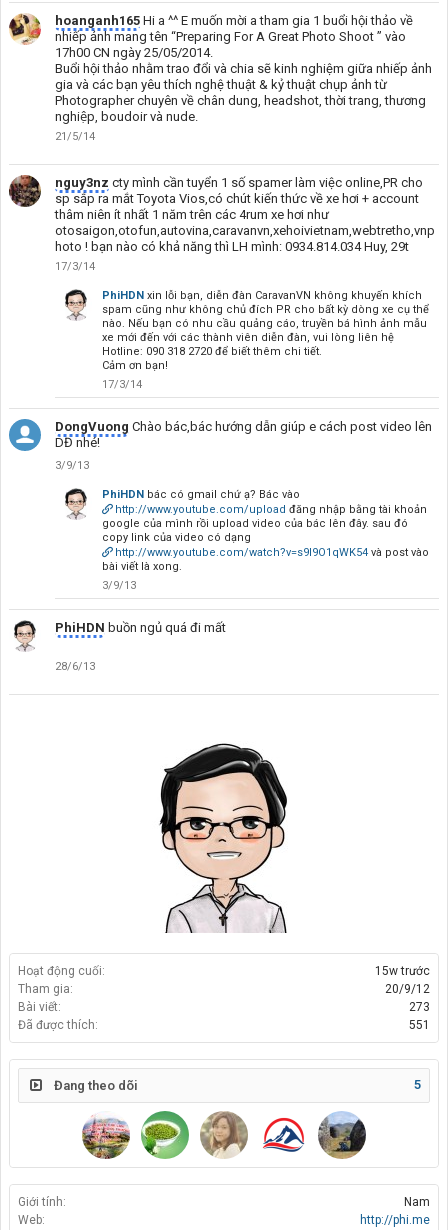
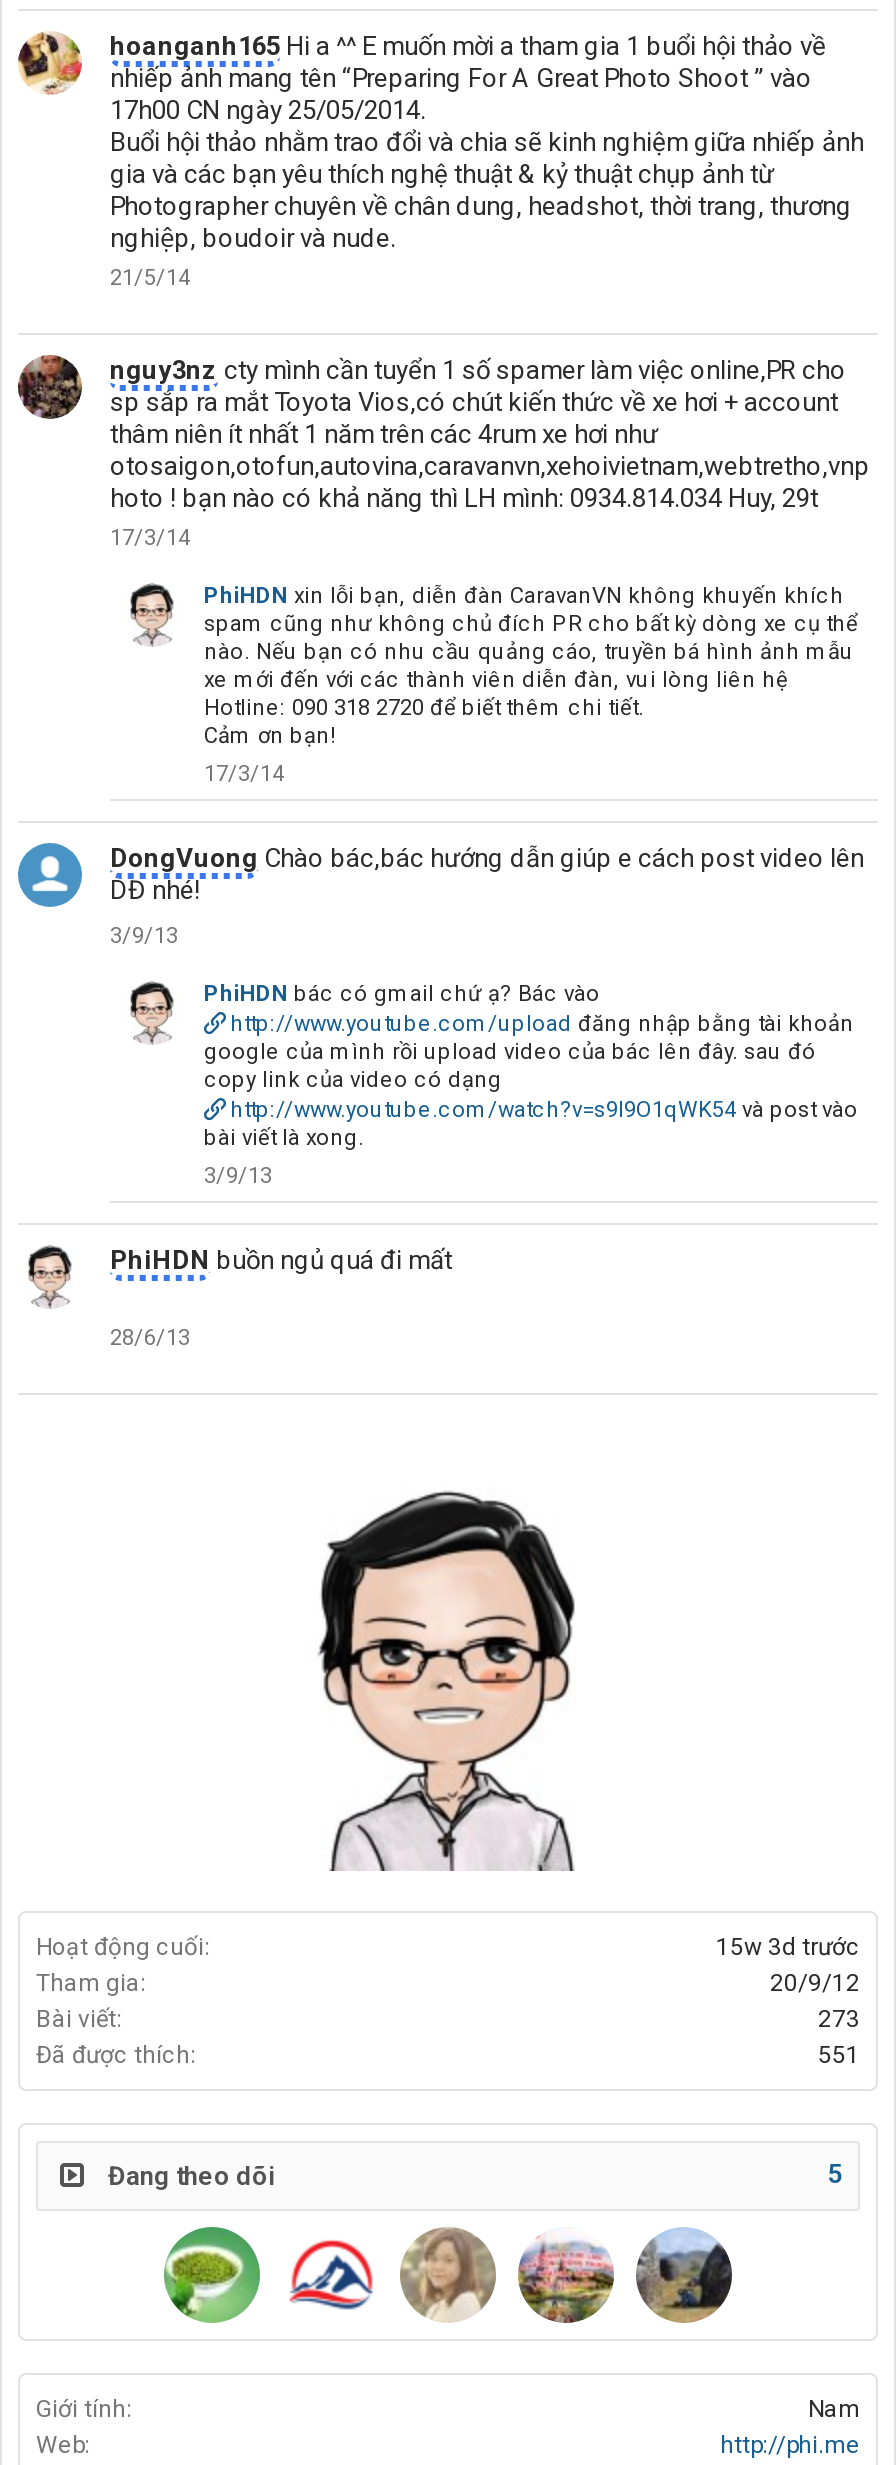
[375,964,430,978] 15w trước -> [716,1933,860,1961] 15w 3d trước
[82,1111,130,1160] [image] -> [164,2225,260,2325] [image]
[140,1110,190,1160] [image] -> [282,2227,378,2323] [image]
[259,1117,307,1159] [image] -> [516,2237,616,2325] [image]

